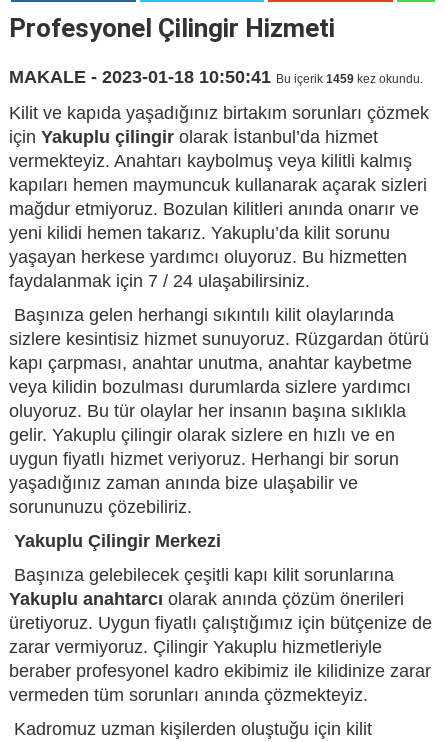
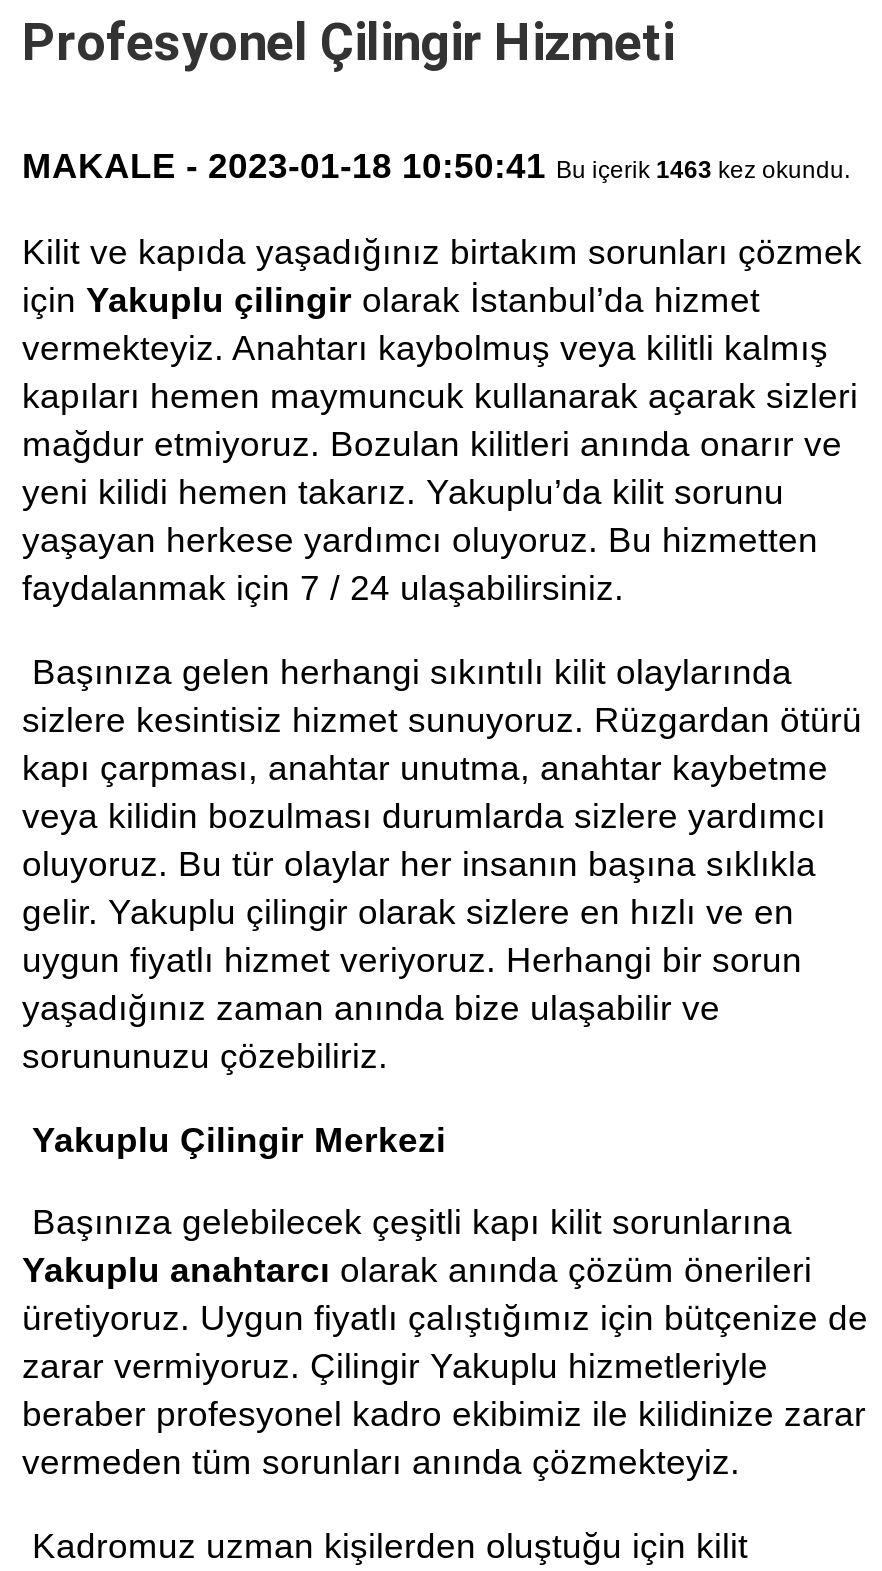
[9,67,423,87] MAKALE - 2023-01-18 10:50:41 Bu içerik 1459 kez okundu. -> [22,146,850,186] MAKALE - 2023-01-18 10:50:41 Bu içerik 1463 kez okundu.

